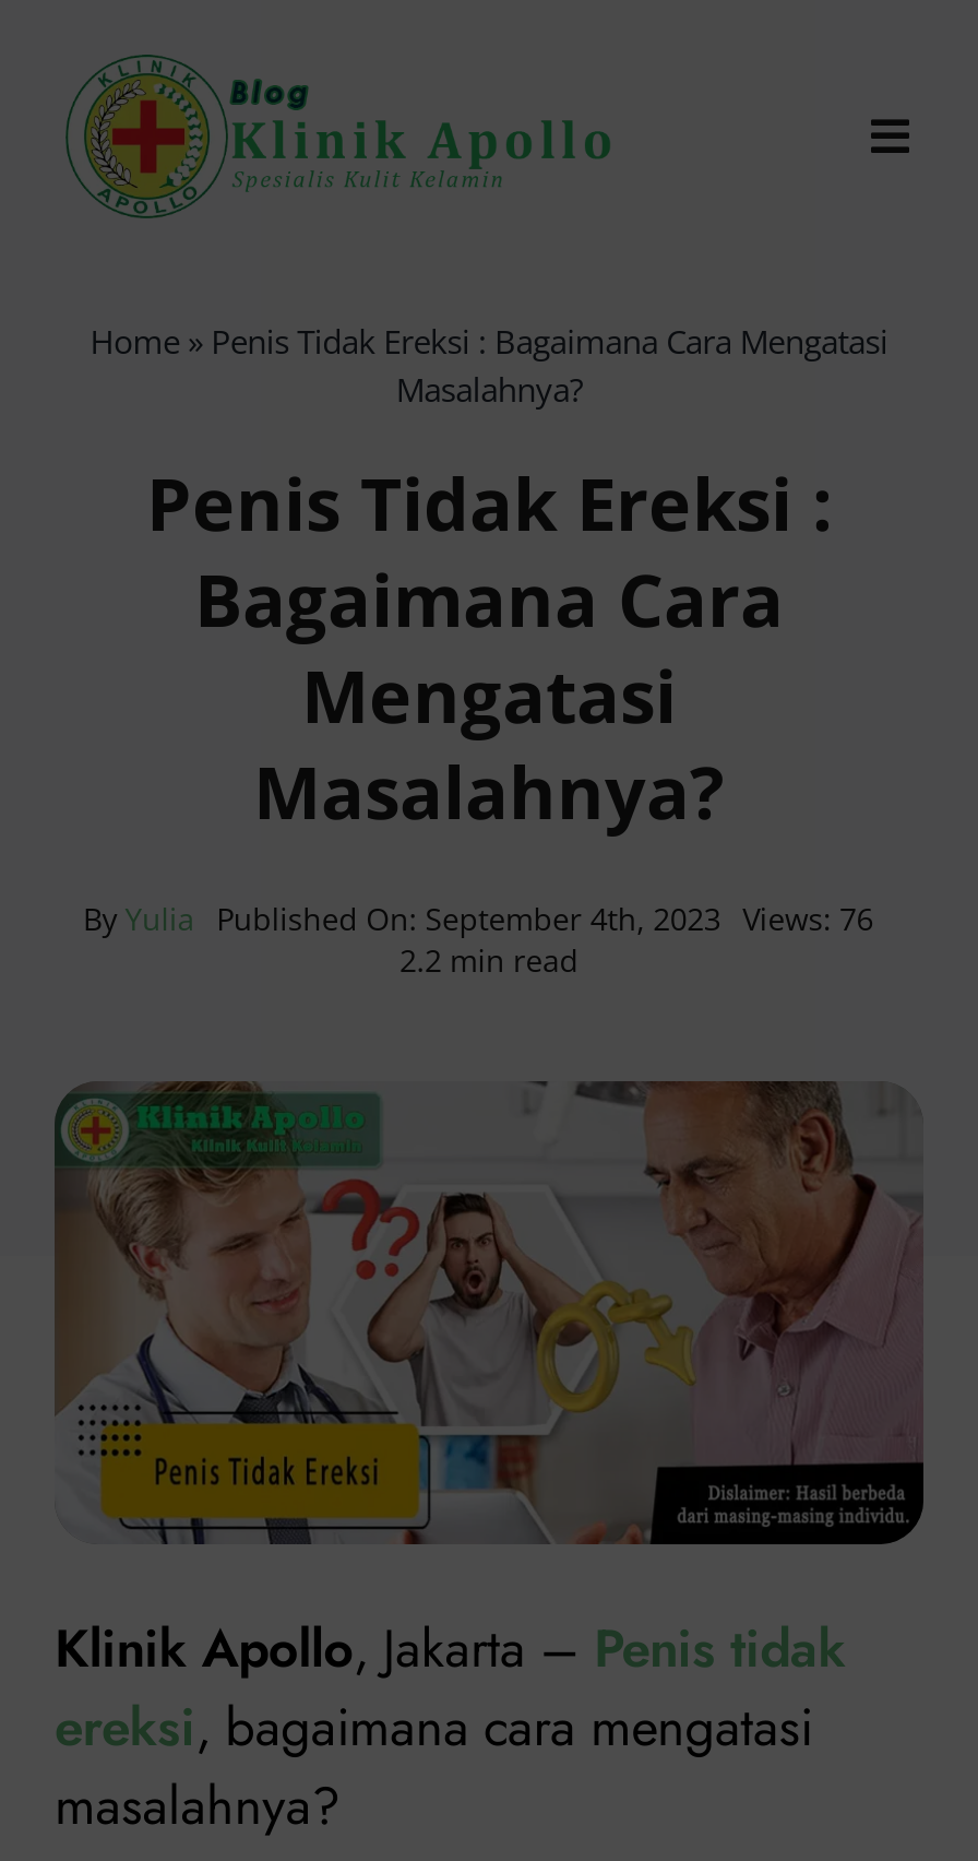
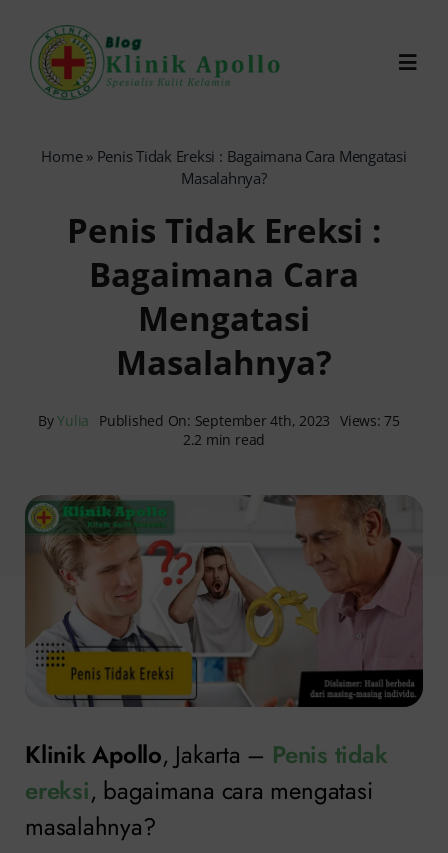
[83,897,873,938] By Yulia Published On: September 4th, 2023 Views: 76 -> [38,411,400,430] By Yulia Published On: September 4th, 2023 Views: 75

